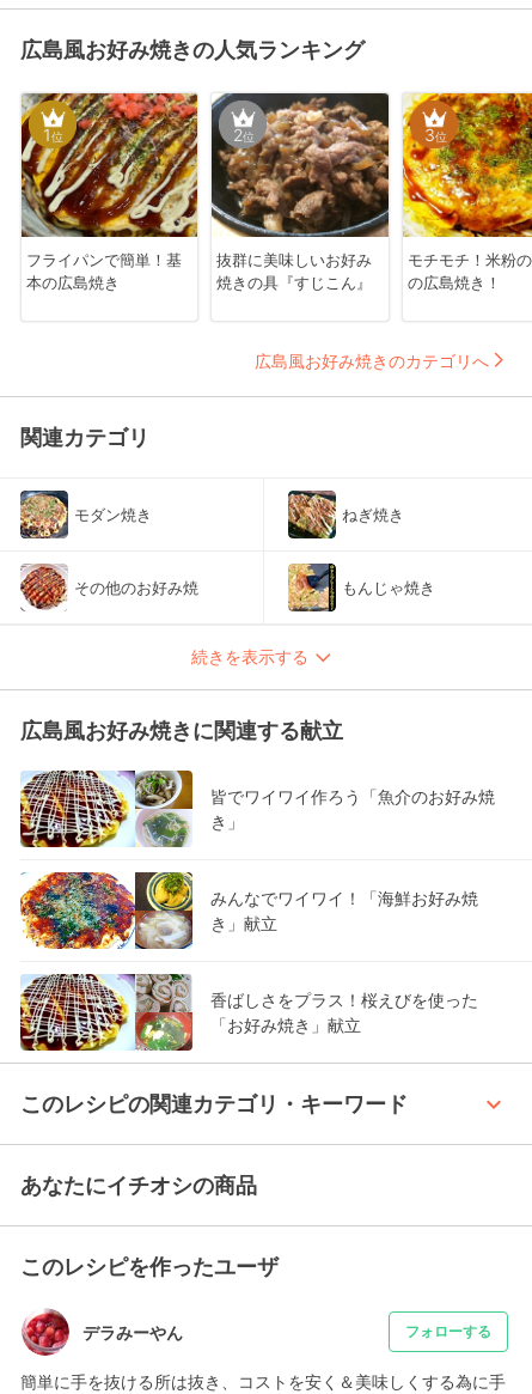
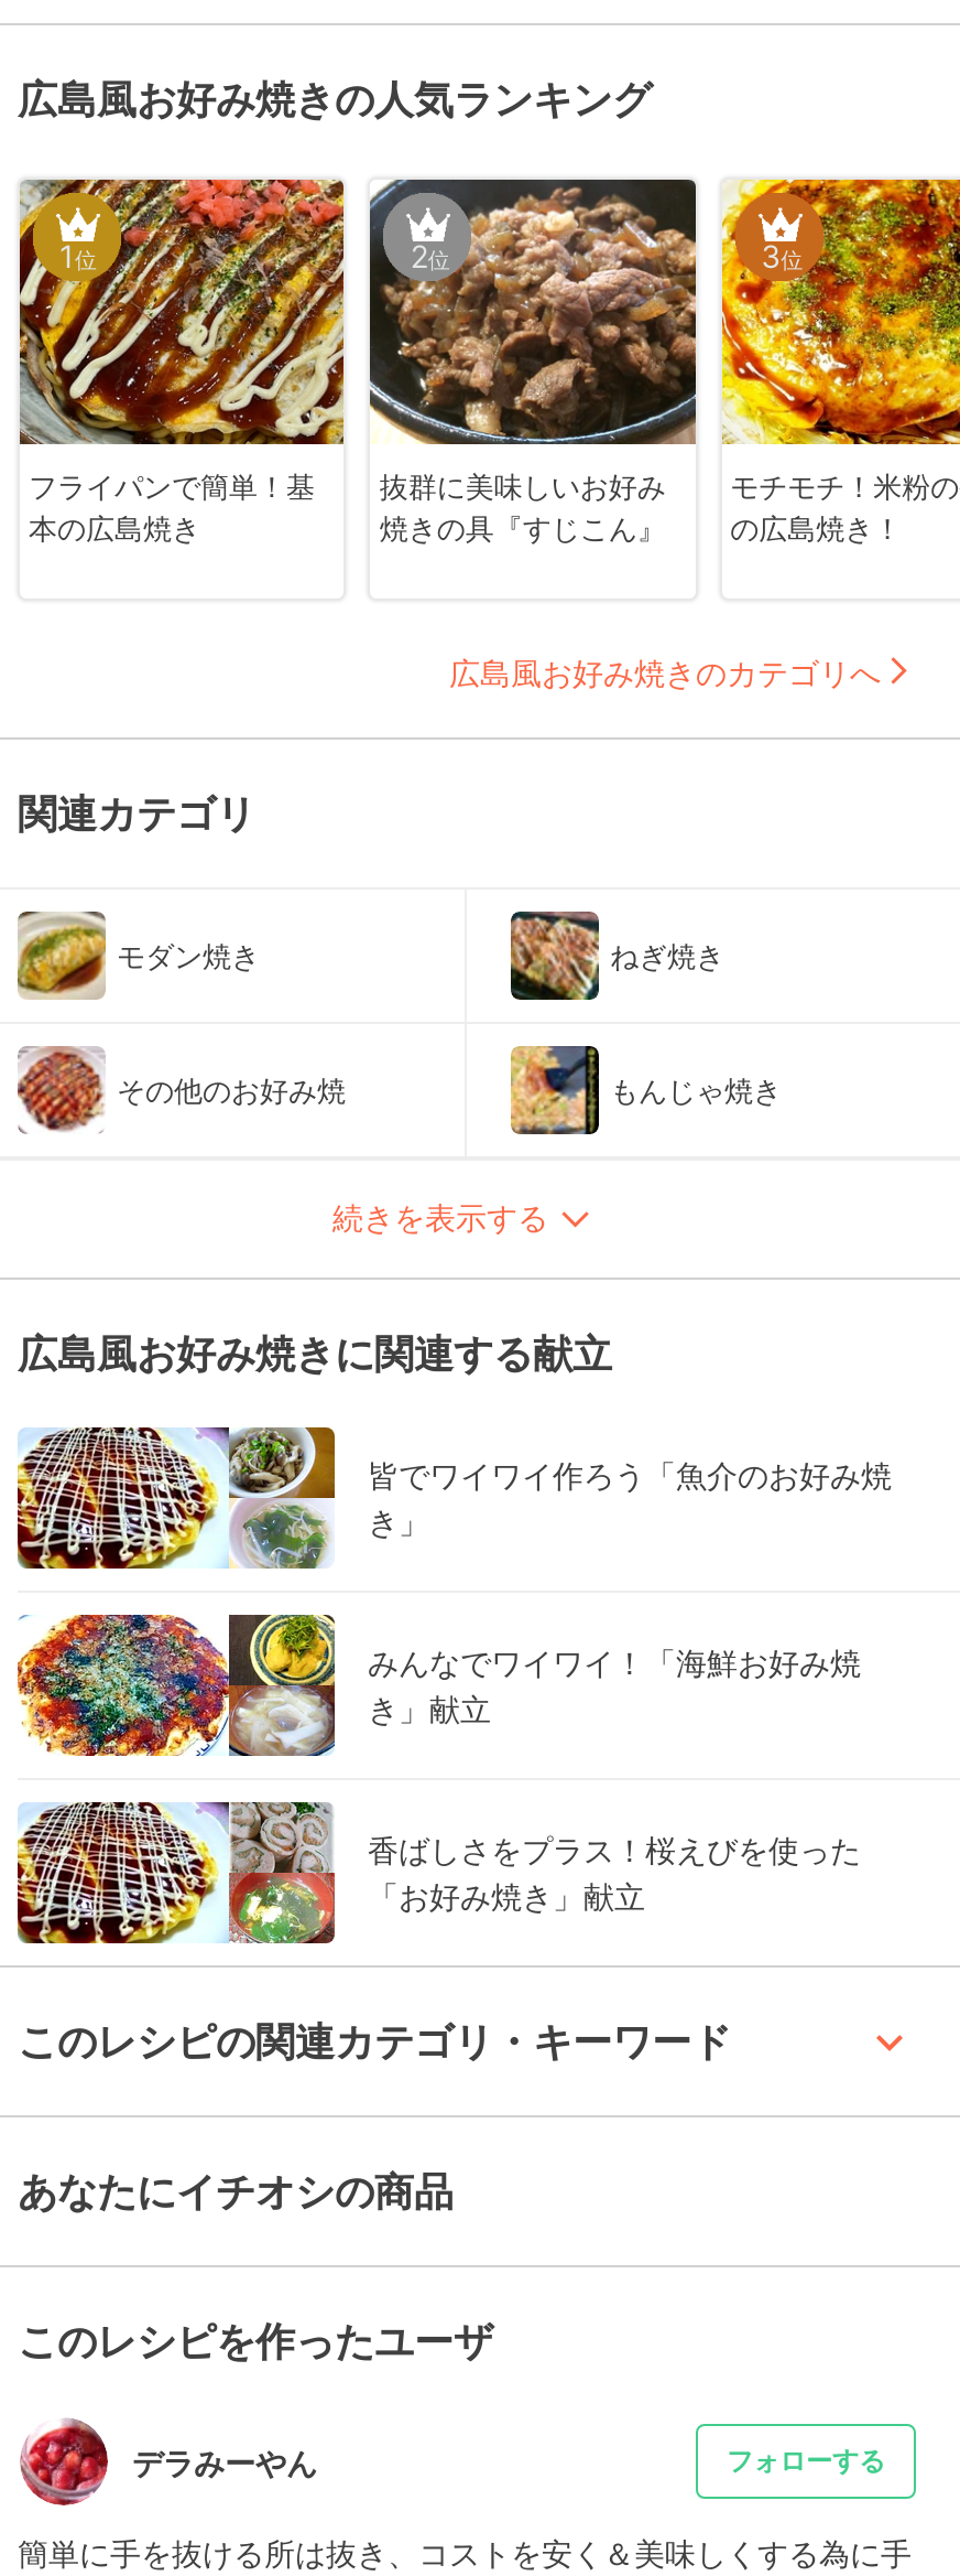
[20,489,69,540] [image] -> [18,912,108,1000] [image]

